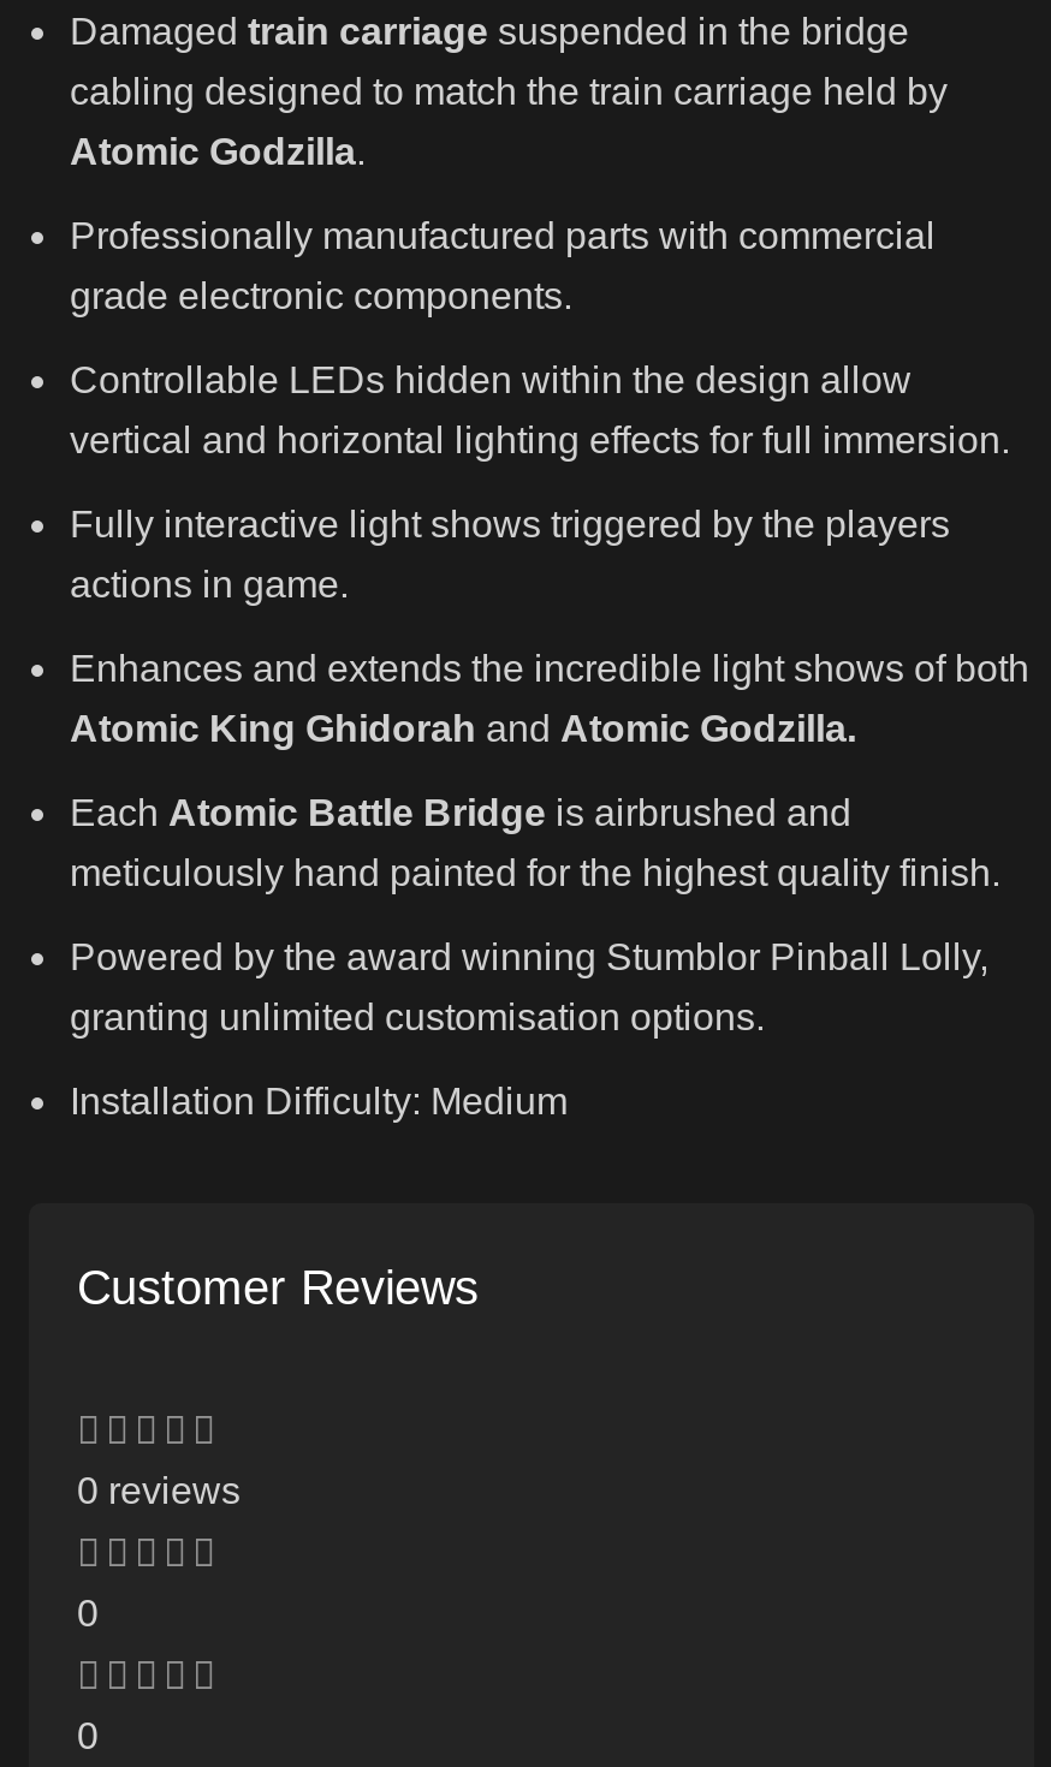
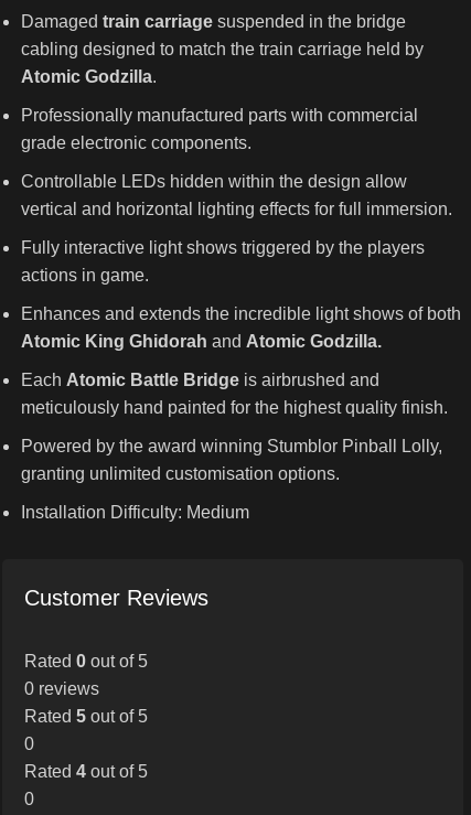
none -> [24,652,148,671] Rated 0 out of 5
none -> [24,707,148,726] Rated 5 out of 5
none -> [24,762,148,781] Rated 4 out of 5

